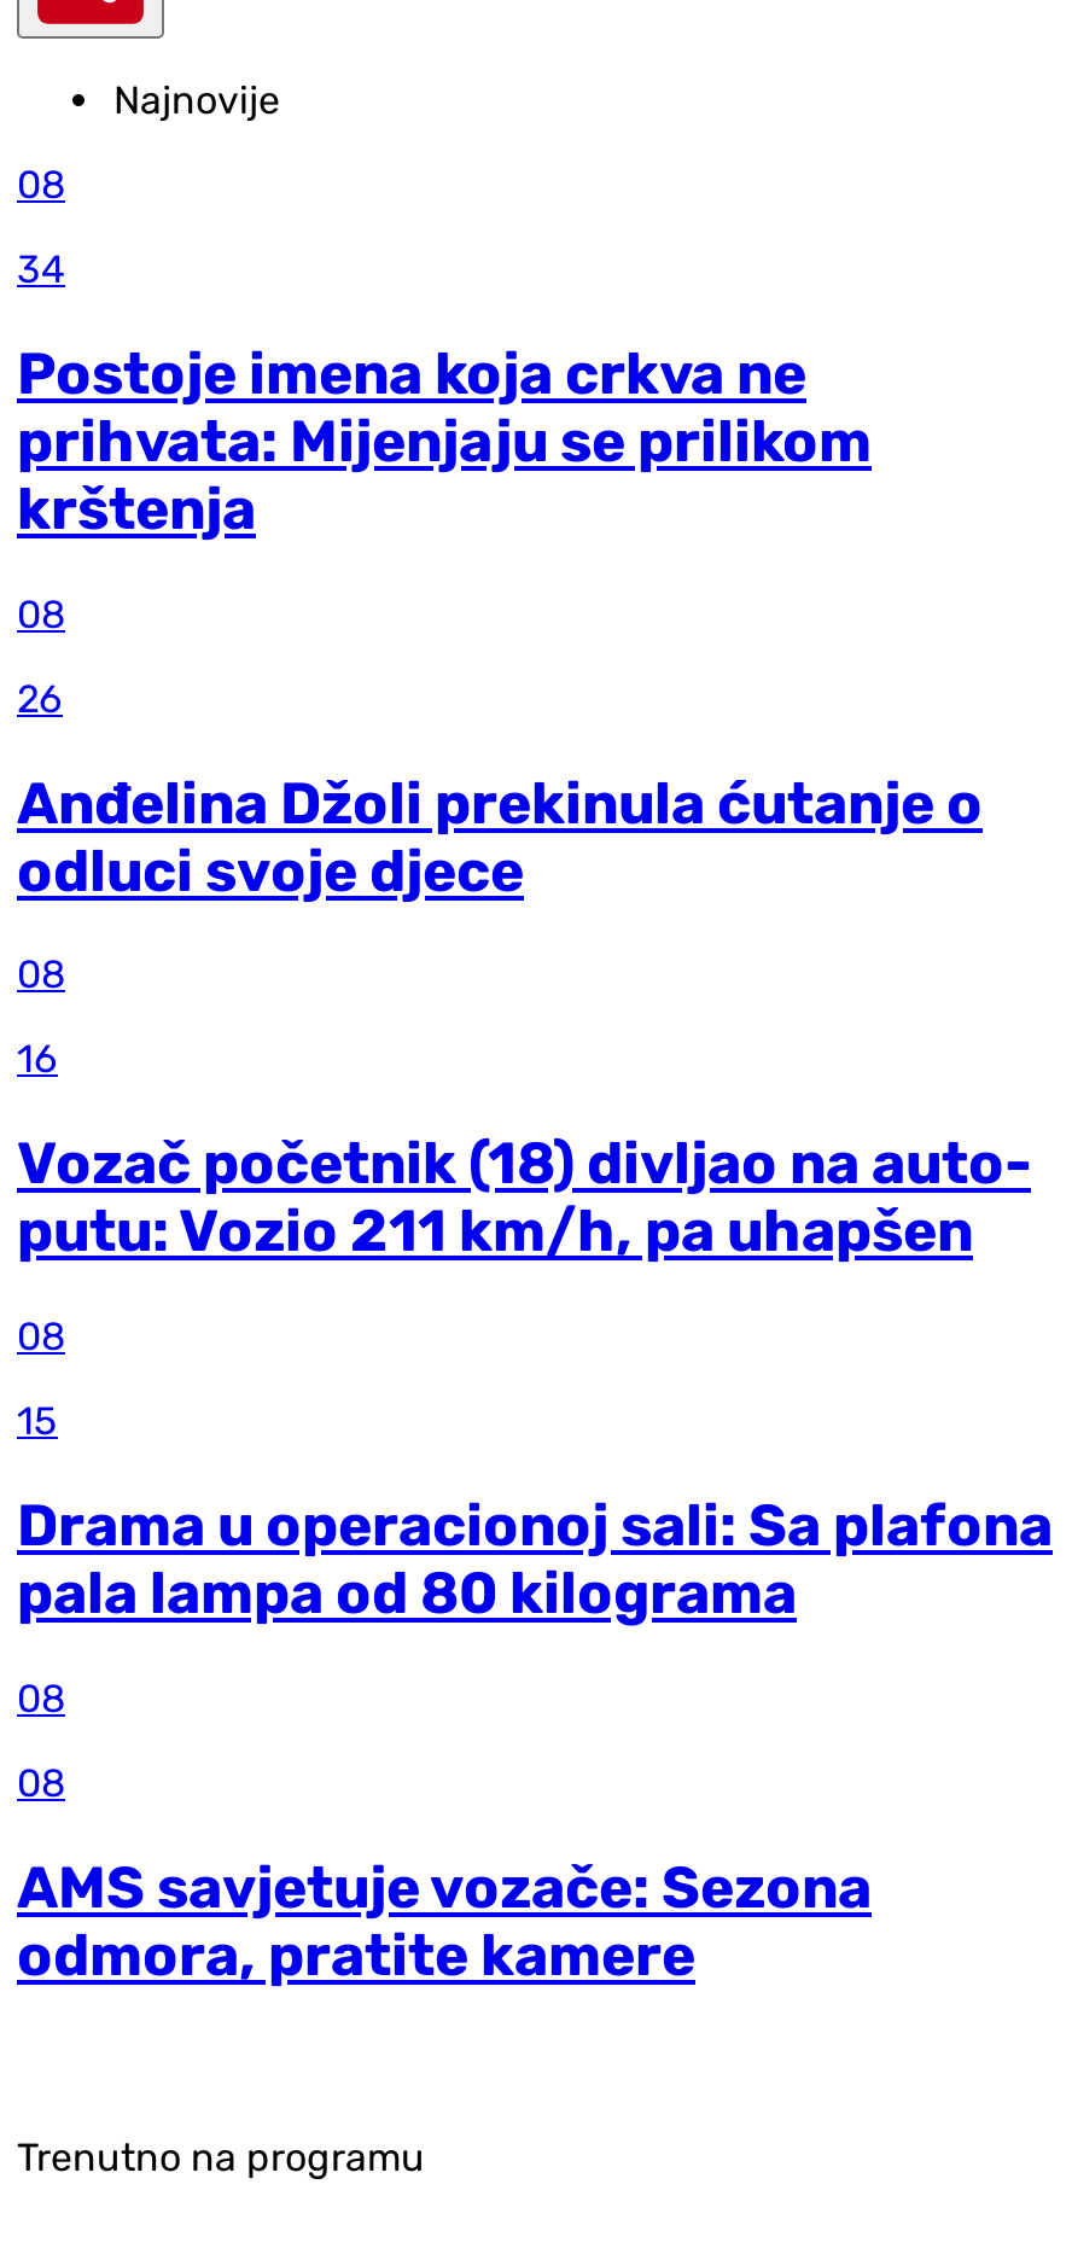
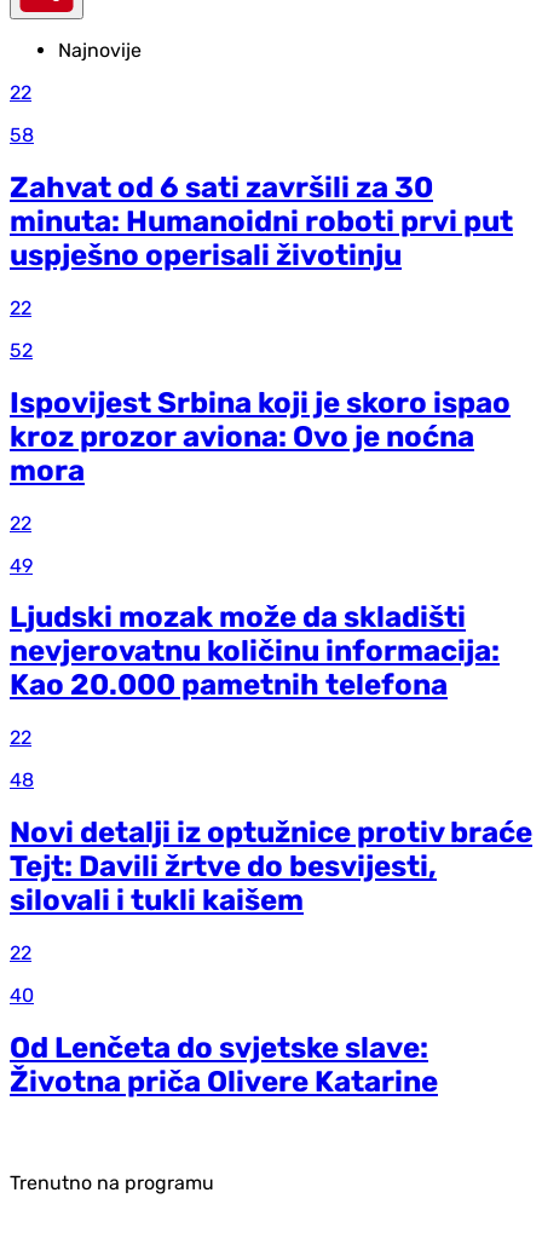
[17,162,65,207] 08 -> [10,81,31,104] 22
[17,246,65,292] 34 -> [10,123,34,146] 58
[17,340,872,543] Postoje imena koja crkva ne | prihvata: Mijenjaju se prilikom | krštenja -> [10,170,513,272] Zahvat od 6 sati završili za 30 | minuta: Humanoidni roboti prvi put | uspješno operisali životinju
[17,591,65,637] 08 -> [10,296,31,319] 22
[17,675,63,721] 26 -> [10,338,33,361] 52
[17,769,983,904] Anđelina Džoli prekinula ćutanje o | odluci svoje d‌jece -> [10,386,511,487] Ispovijest Srbina koji je skoro ispao | kroz prozor aviona: Ovo je noćna | mora
[17,953,65,998] 08 -> [10,511,31,534] 22
[17,1037,58,1083] 16 -> [10,554,33,577] 49
[17,1131,1031,1266] Vozač početnik (18) divljao na auto- | putu: Vozio 211 km/h, pa uhapšen -> [10,601,500,702] Ljudski mozak može da skladišti | nevjerovatnu količinu informacija: | Kao 20.000 pametnih telefona
[17,1314,65,1360] 08 -> [10,726,31,749] 22
[17,1399,58,1445] 15 -> [10,769,34,792] 48
[17,1493,1053,1628] Drama u operacionoj sali: Sa plafona | pala lampa od 80 kilograma -> [10,816,532,917] Novi detalji iz optužnice protiv braće | Tejt: Davili žrtve do besvijesti, | silovali i tukli kaišem
[17,1676,65,1722] 08 -> [10,942,31,964] 22
[17,1760,65,1806] 08 -> [10,984,34,1007] 40
[17,1854,872,1990] AMS savjetuje vozače: Sezona | odmora, pratite kamere -> [10,1031,438,1099] Od Lenčeta do svjetske slave: | Životna priča Olivere Katarine

